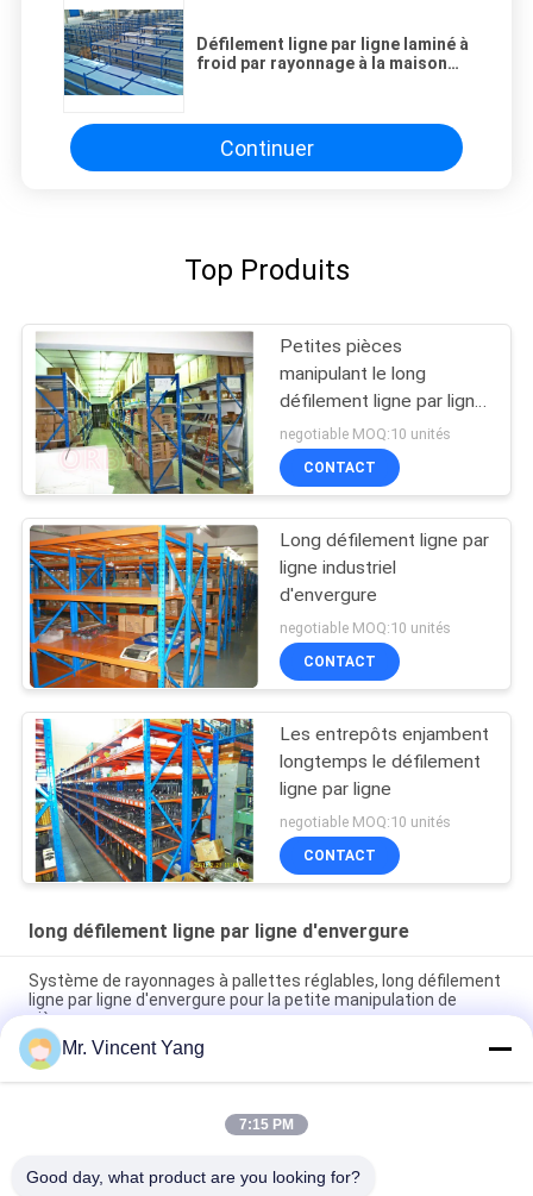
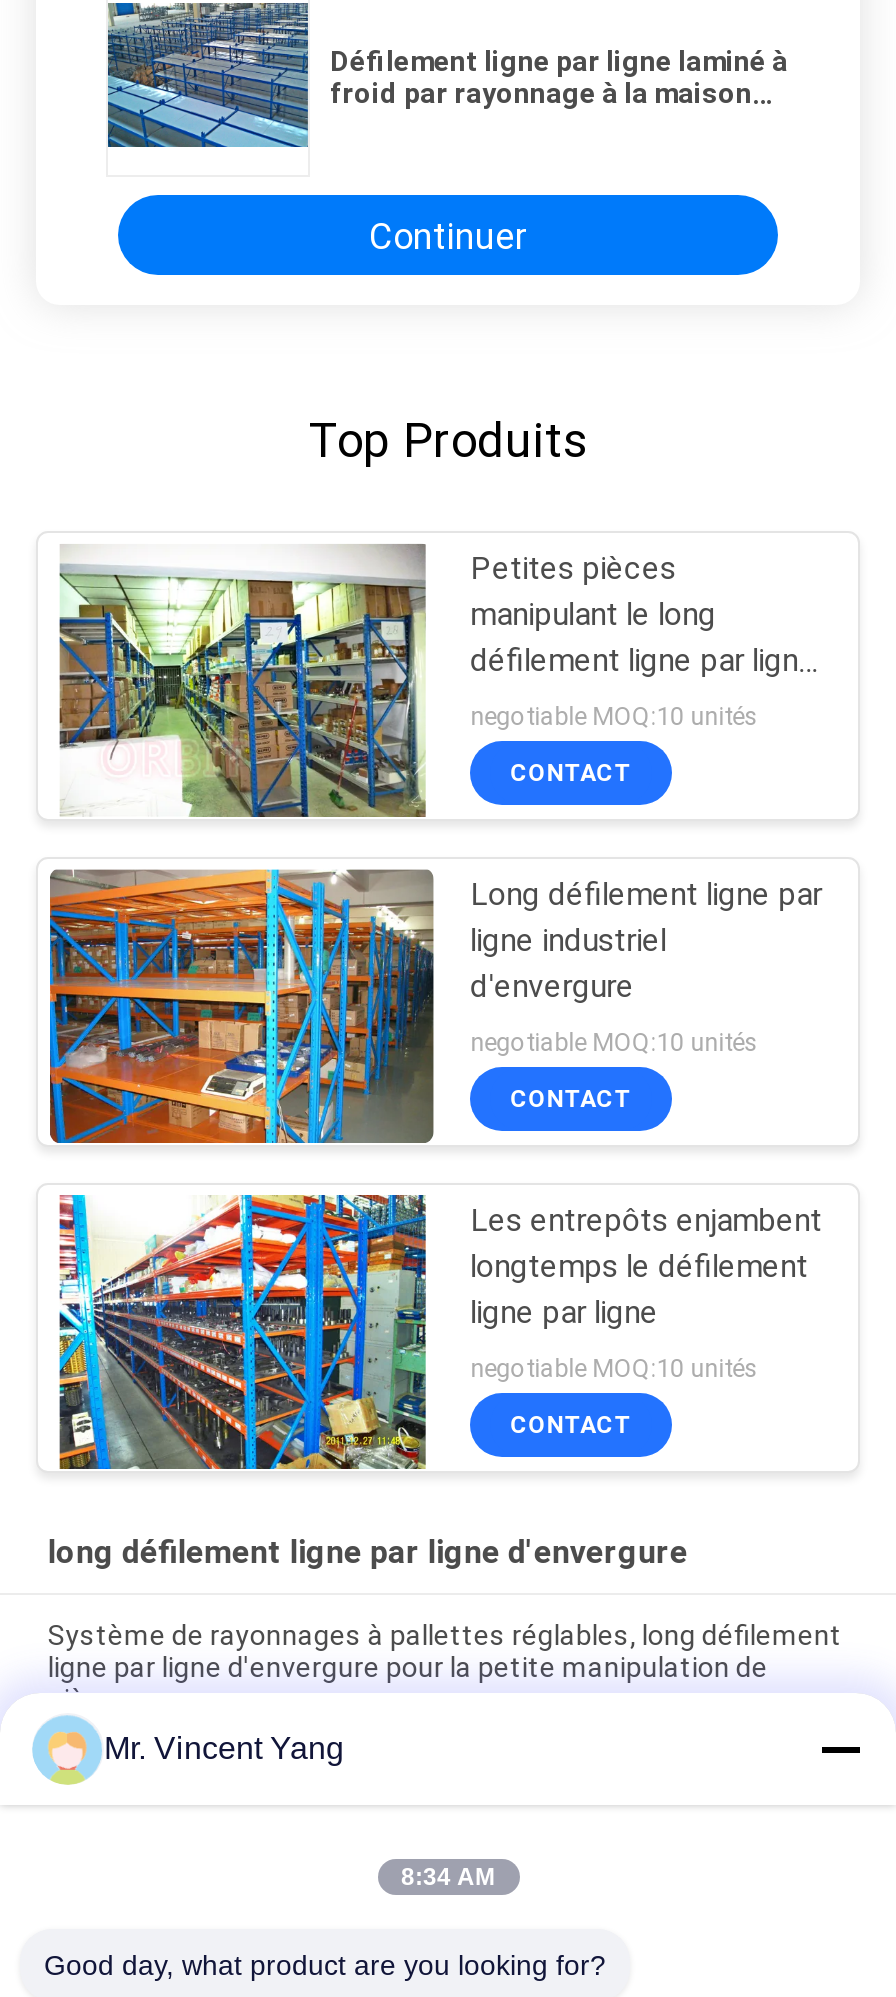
[239,1116,294,1133] 7:15 PM -> [401,1863,495,1891] 8:34 AM

